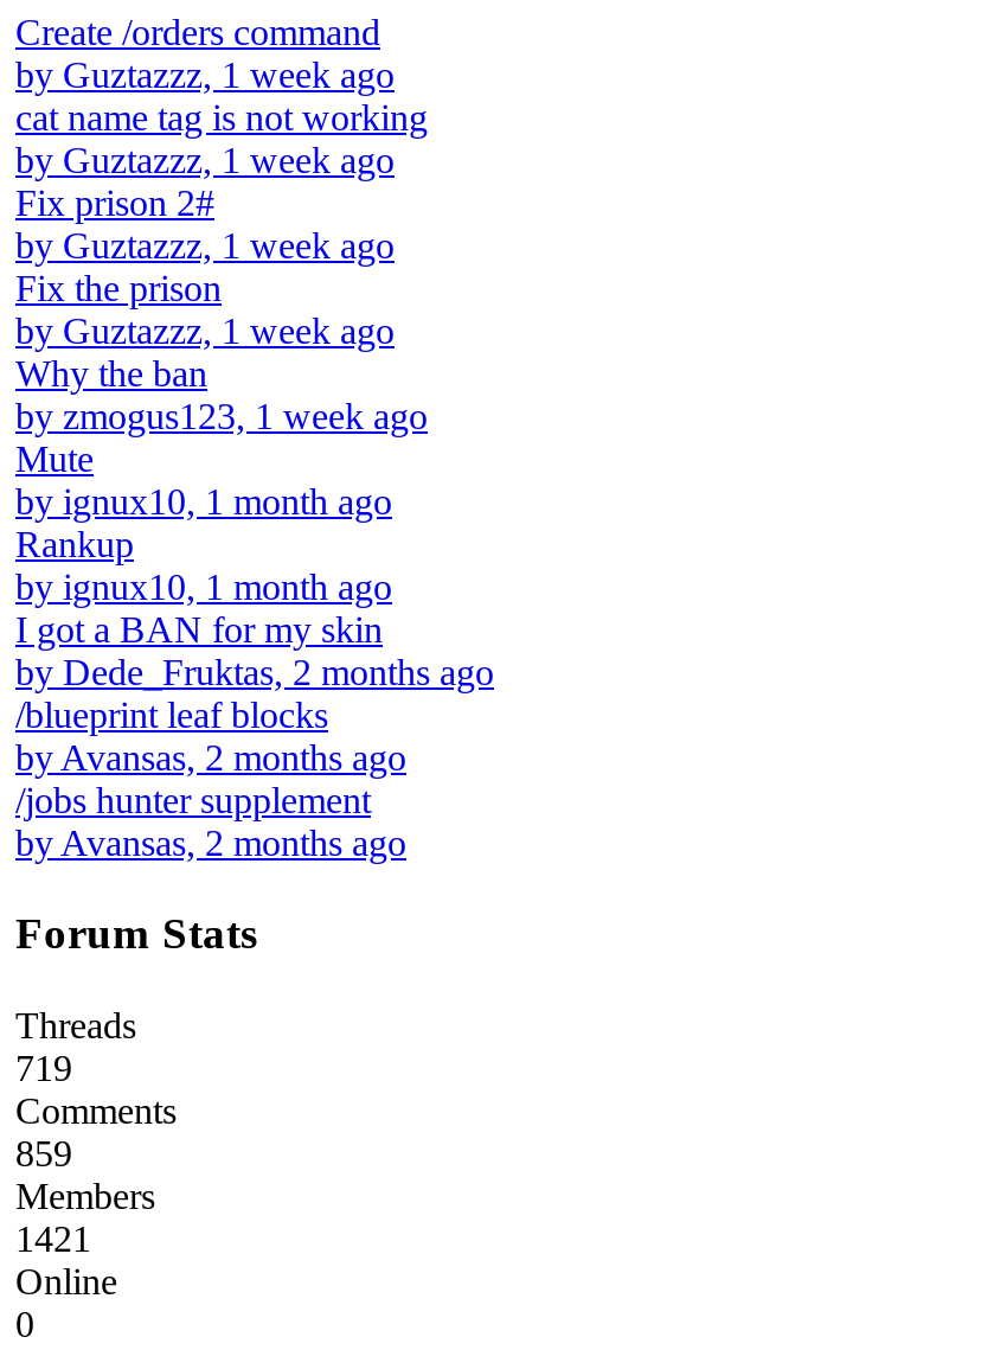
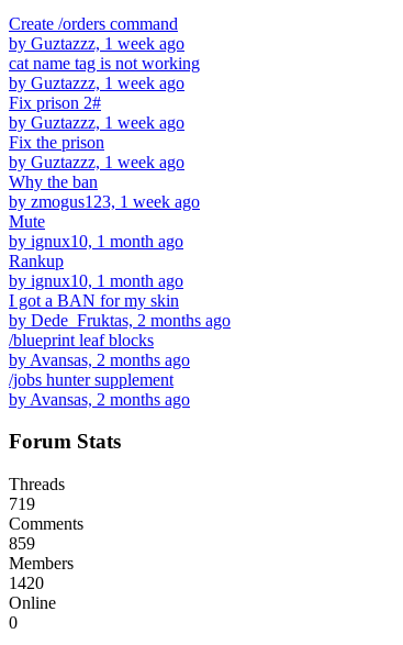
[15,1218,91,1259] 1421 -> [9,573,44,592] 1420

